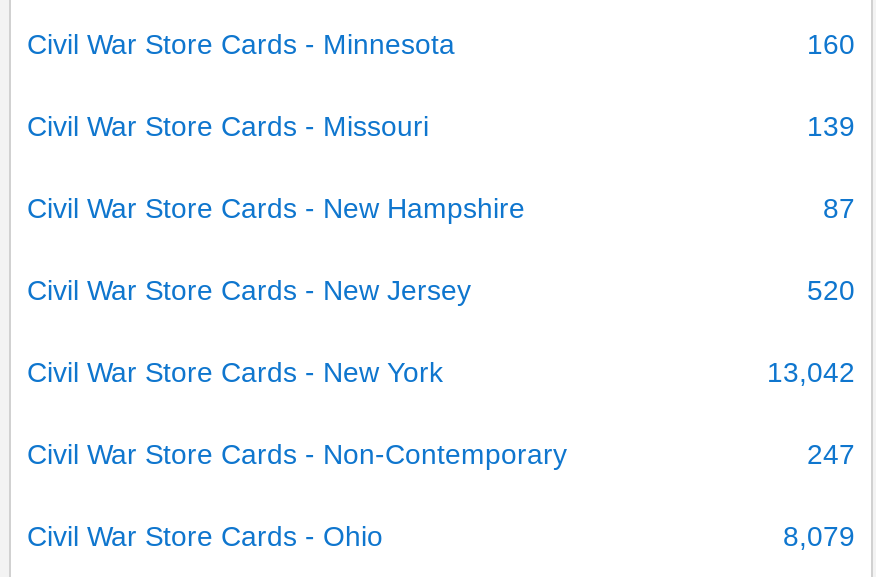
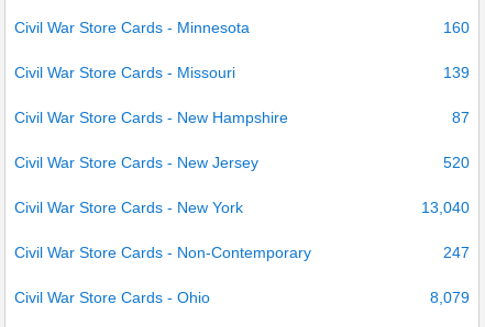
[767,356,855,388] 13,042 -> [421,198,470,216] 13,040

